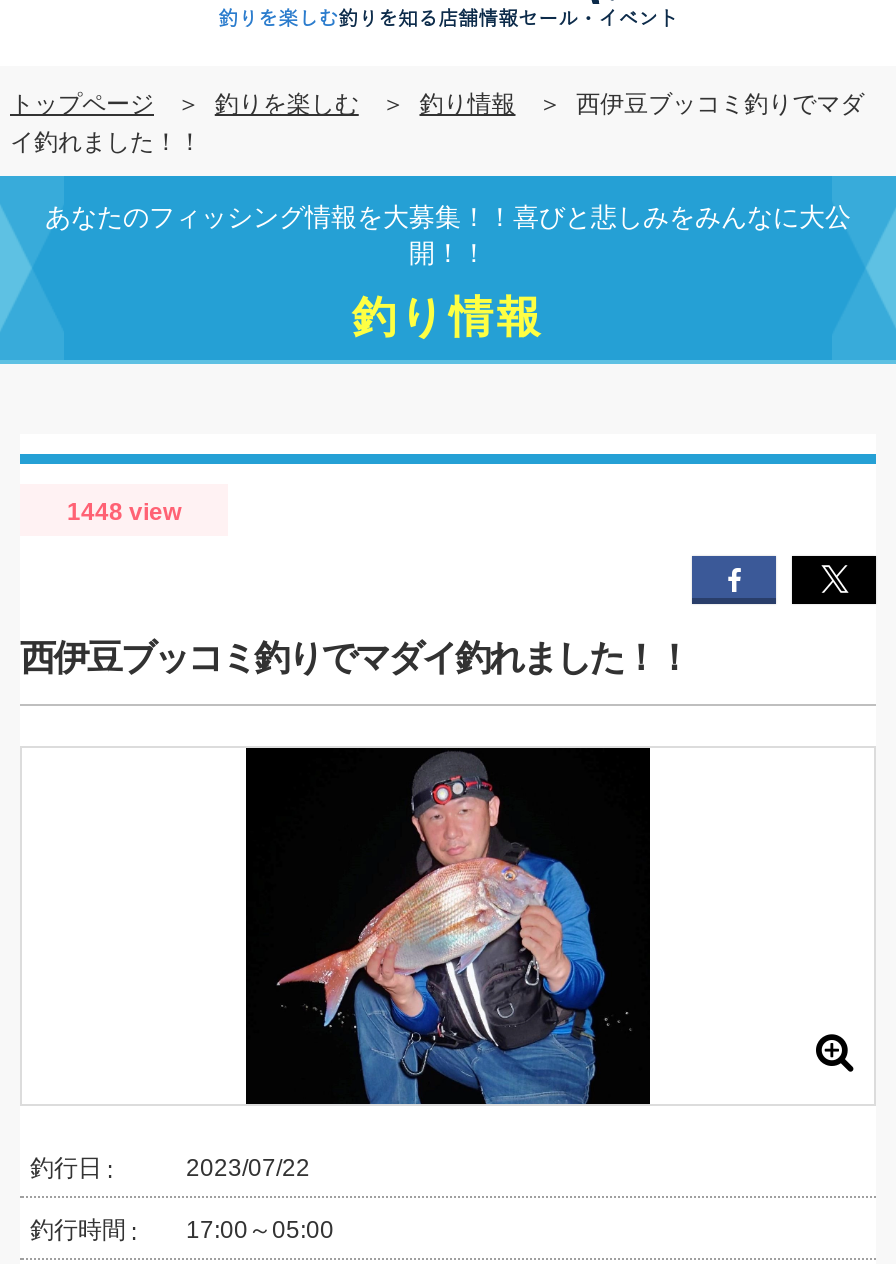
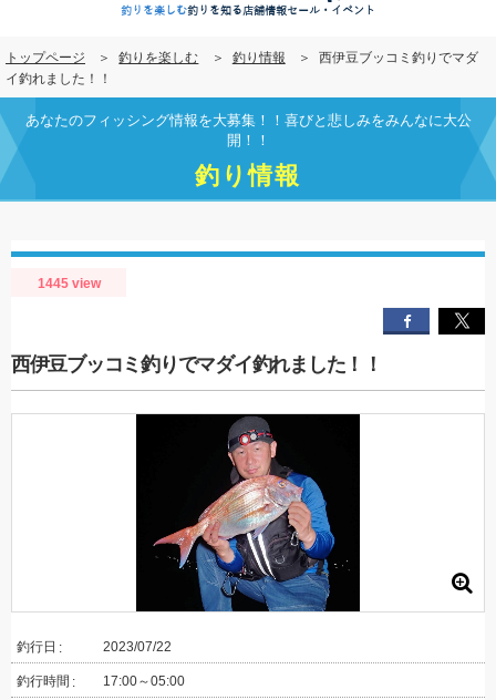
[67,498,181,526] 1448 view -> [37,276,100,291] 1445 view

